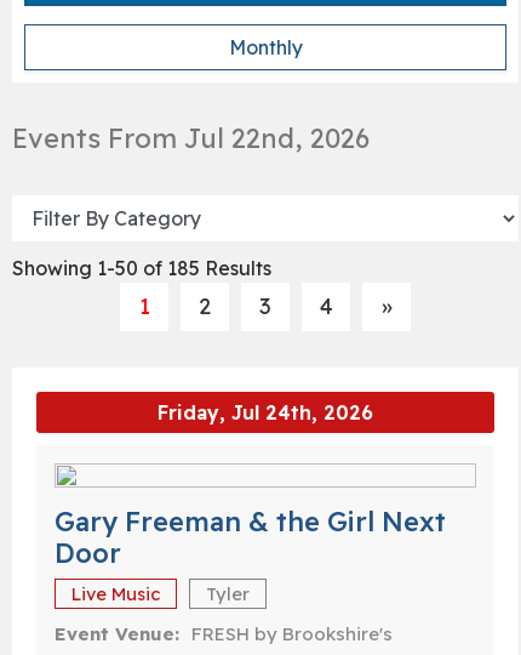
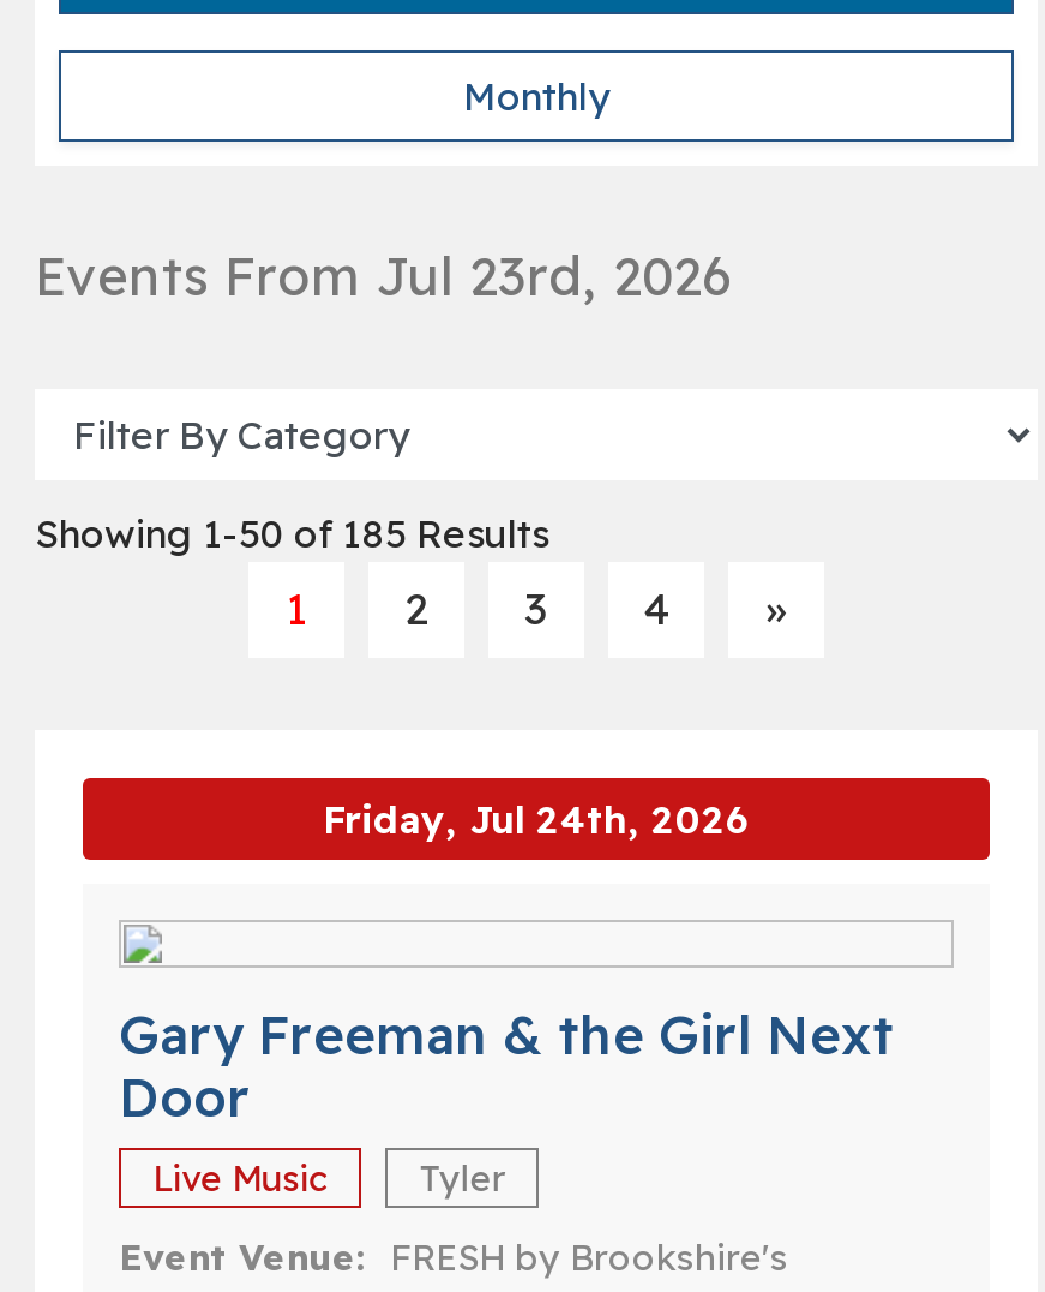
[12,121,370,155] Events From Jul 22nd, 2026 -> [35,242,731,310] Events From Jul 23rd, 2026

